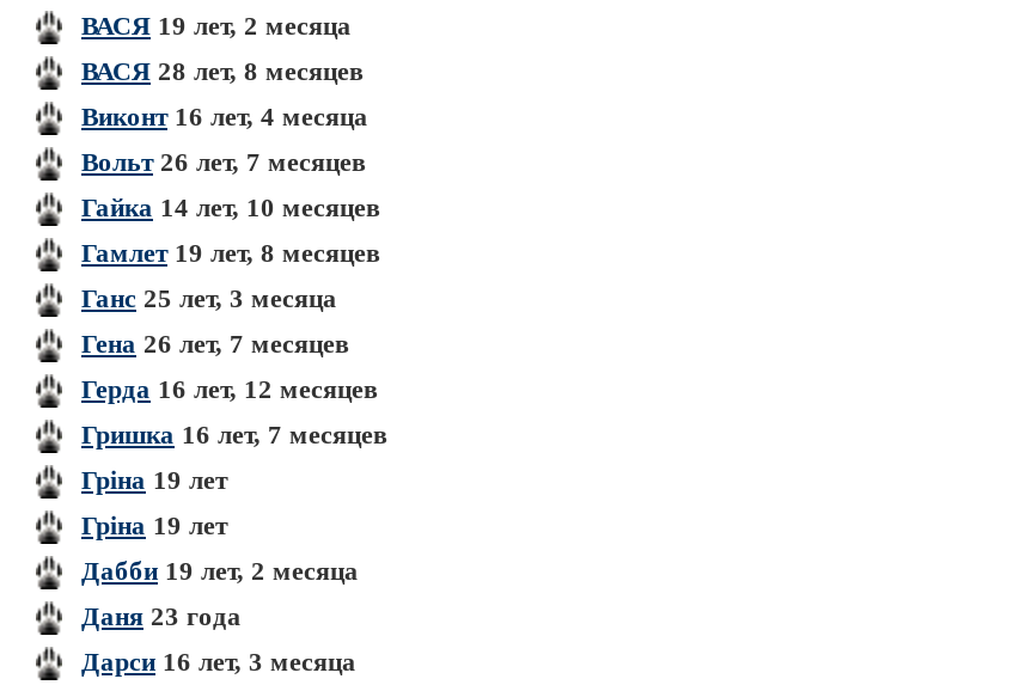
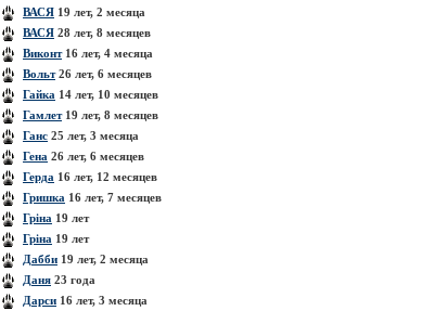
[81,147,366,176] Вольт 26 лет, 7 месяцев -> [23,67,152,80] Вольт 26 лет, 6 месяцев
[81,329,349,357] Гена 26 лет, 7 месяцев -> [23,150,144,163] Гена 26 лет, 6 месяцев

